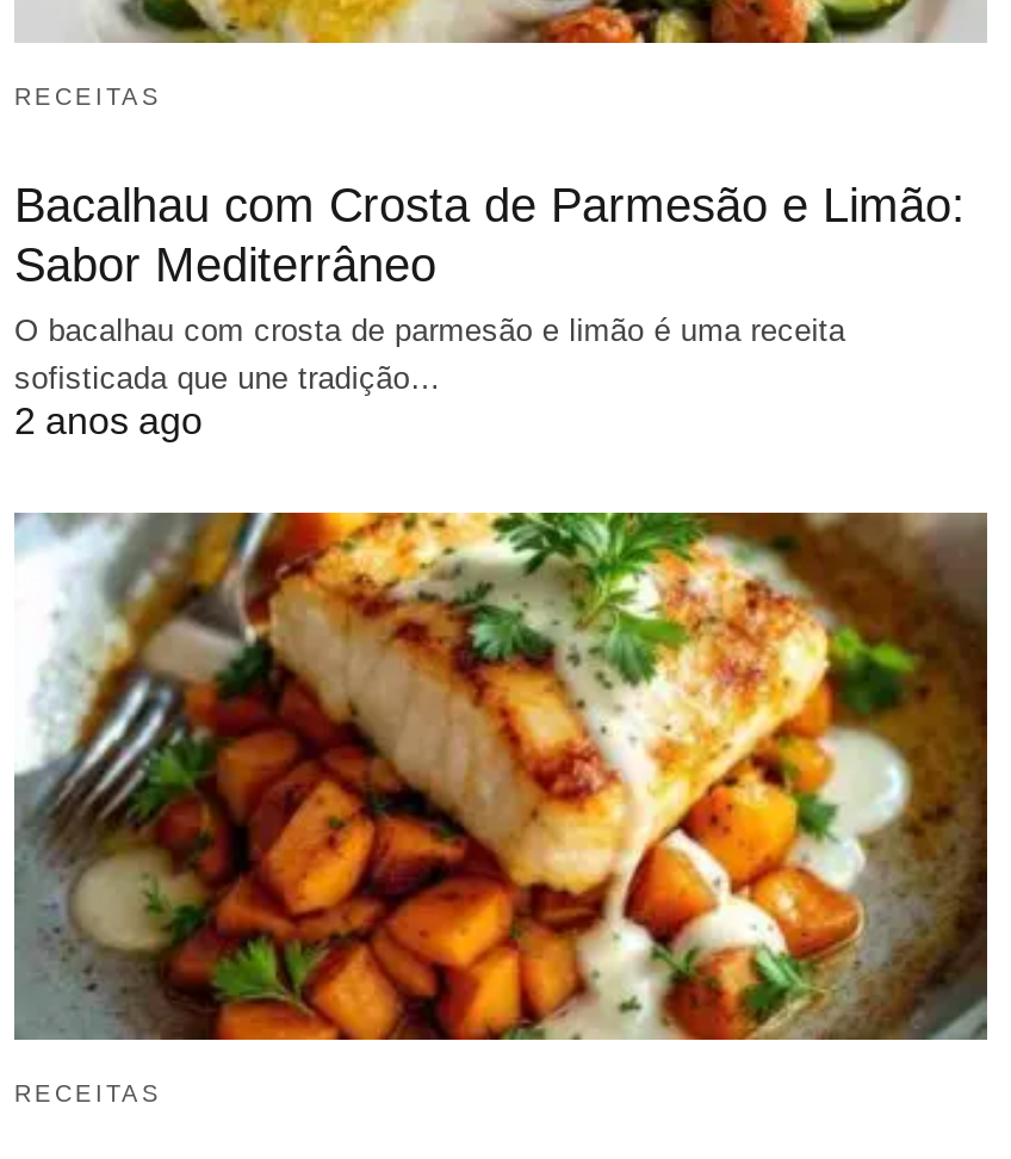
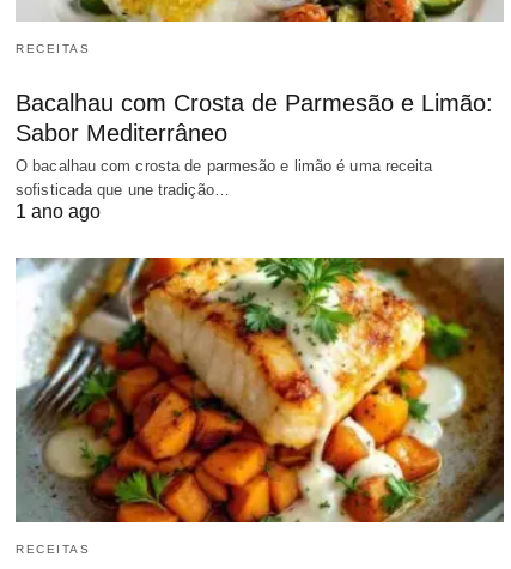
[14,400,203,440] 2 anos ago -> [16,201,101,221] 1 ano ago

